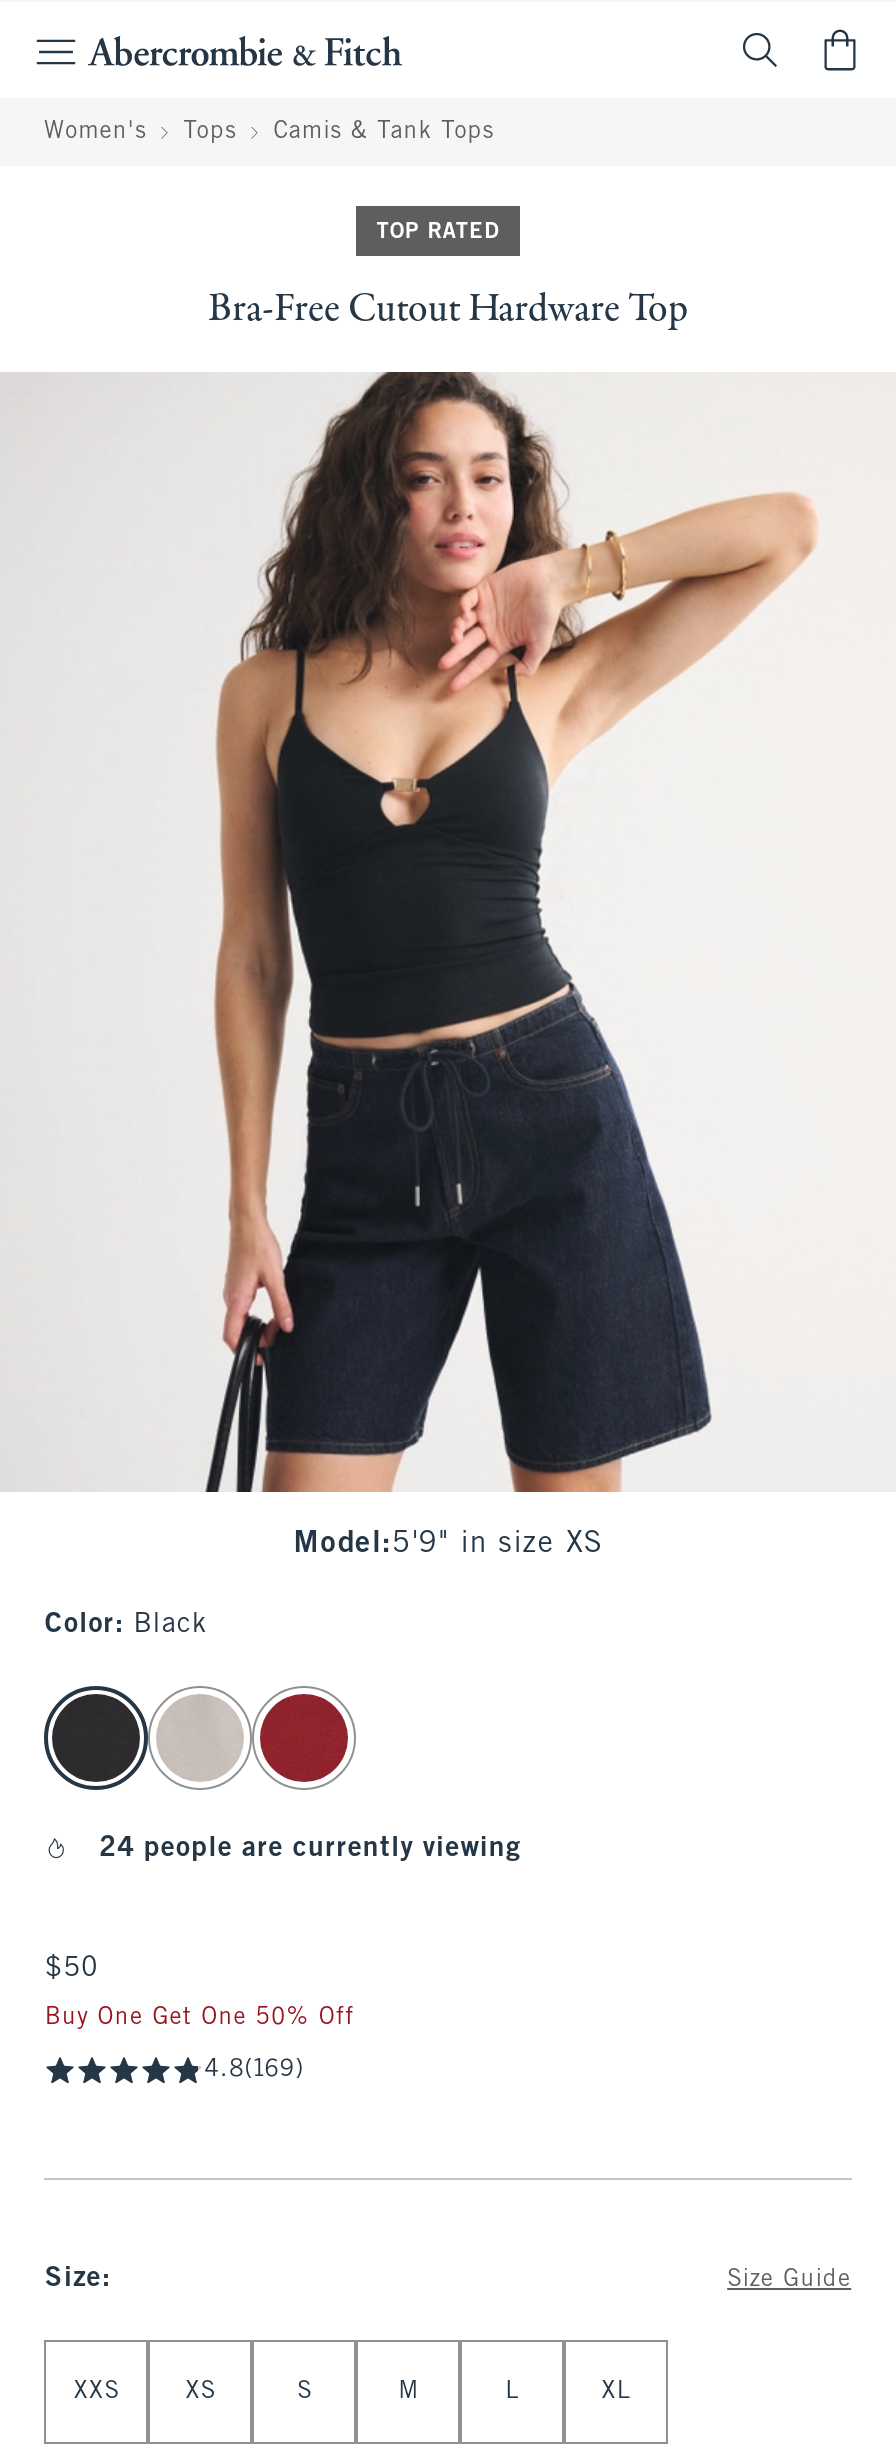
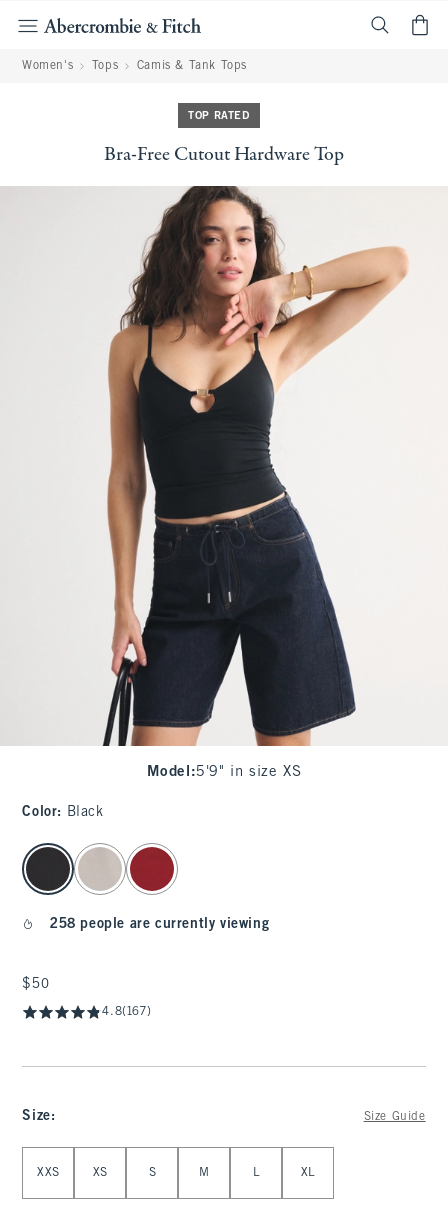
[100,1836,521,1862] 24 people are currently viewing -> [50,918,269,931] 258 people are currently viewing
[45,2006,354,2082] Buy One Get One 50% Off | 4.8(169) -> [102,1006,151,1018] 4.8(167)

